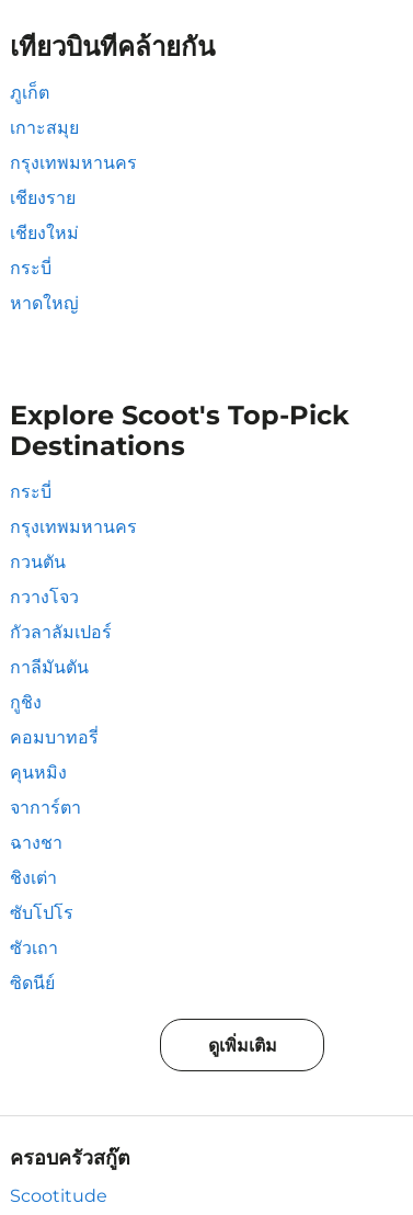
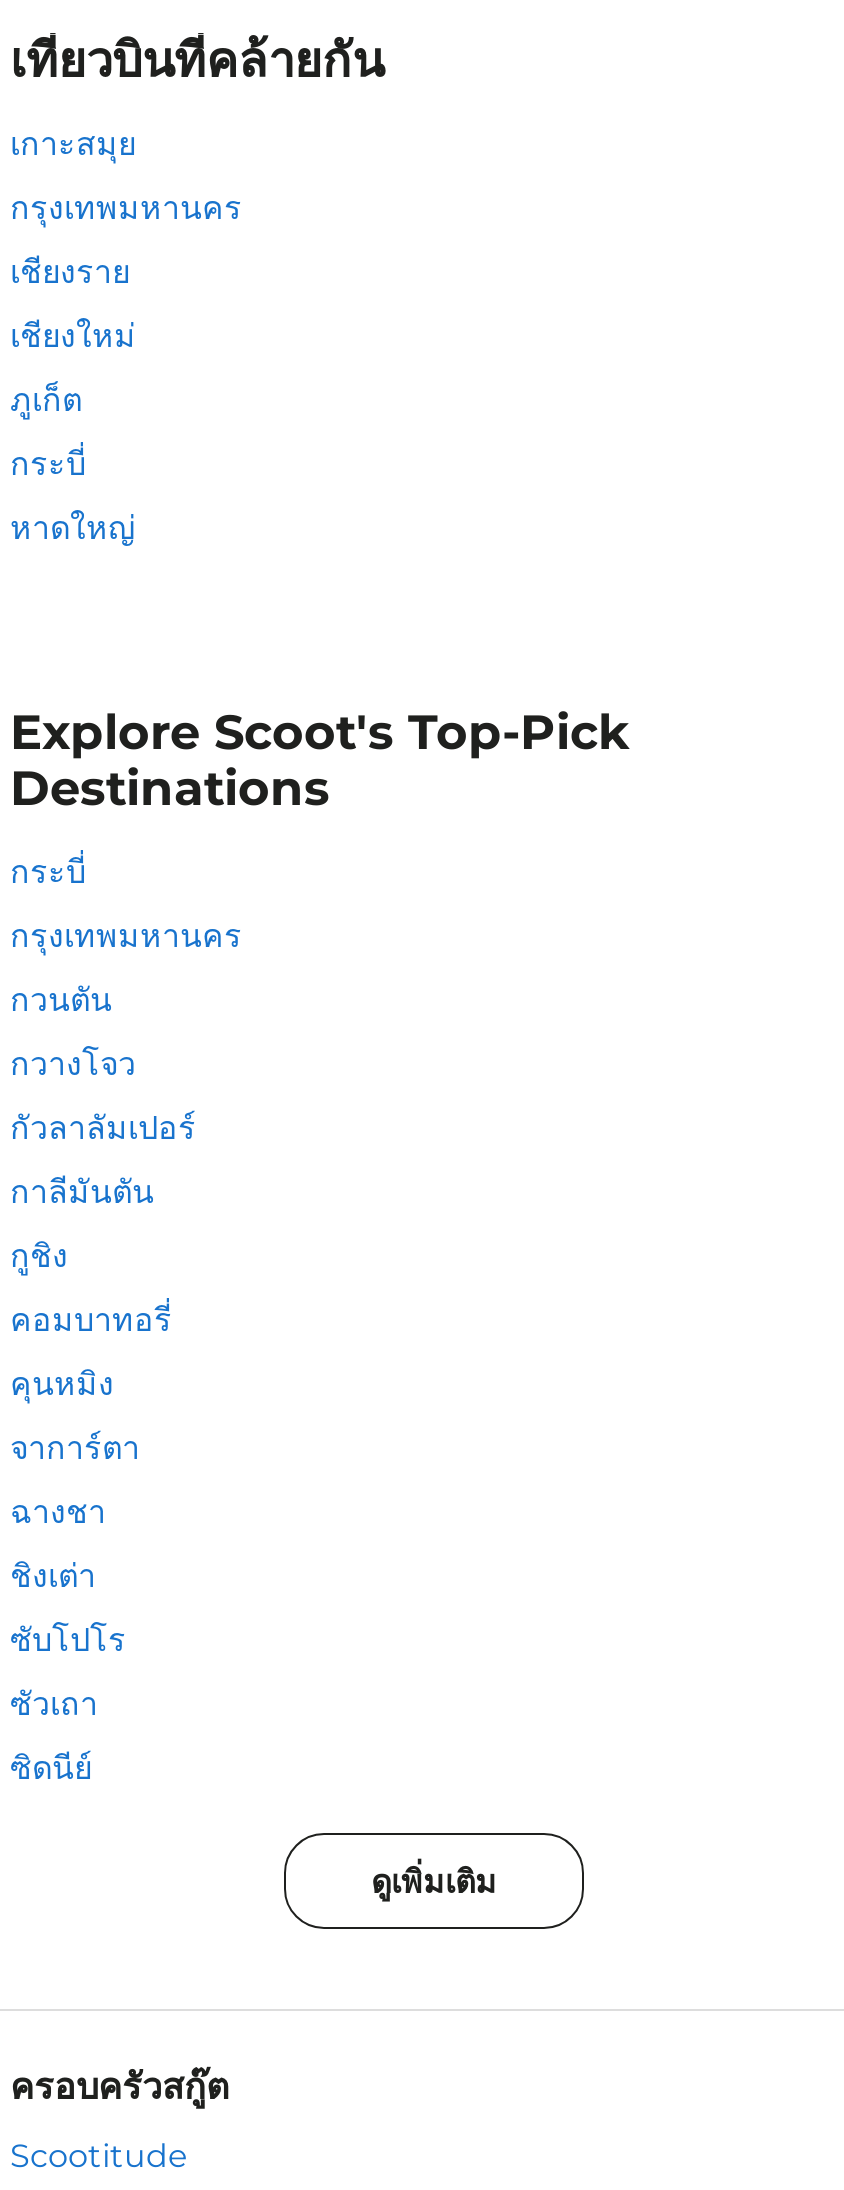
moved [10,82,49,103] -> [10,381,82,419]: ภูเก็ต
moved [10,117,137,243] -> [10,125,242,355]: เกาะสมุย | กรุงเทพมหานคร | เชียงราย | เชียงใหม่

